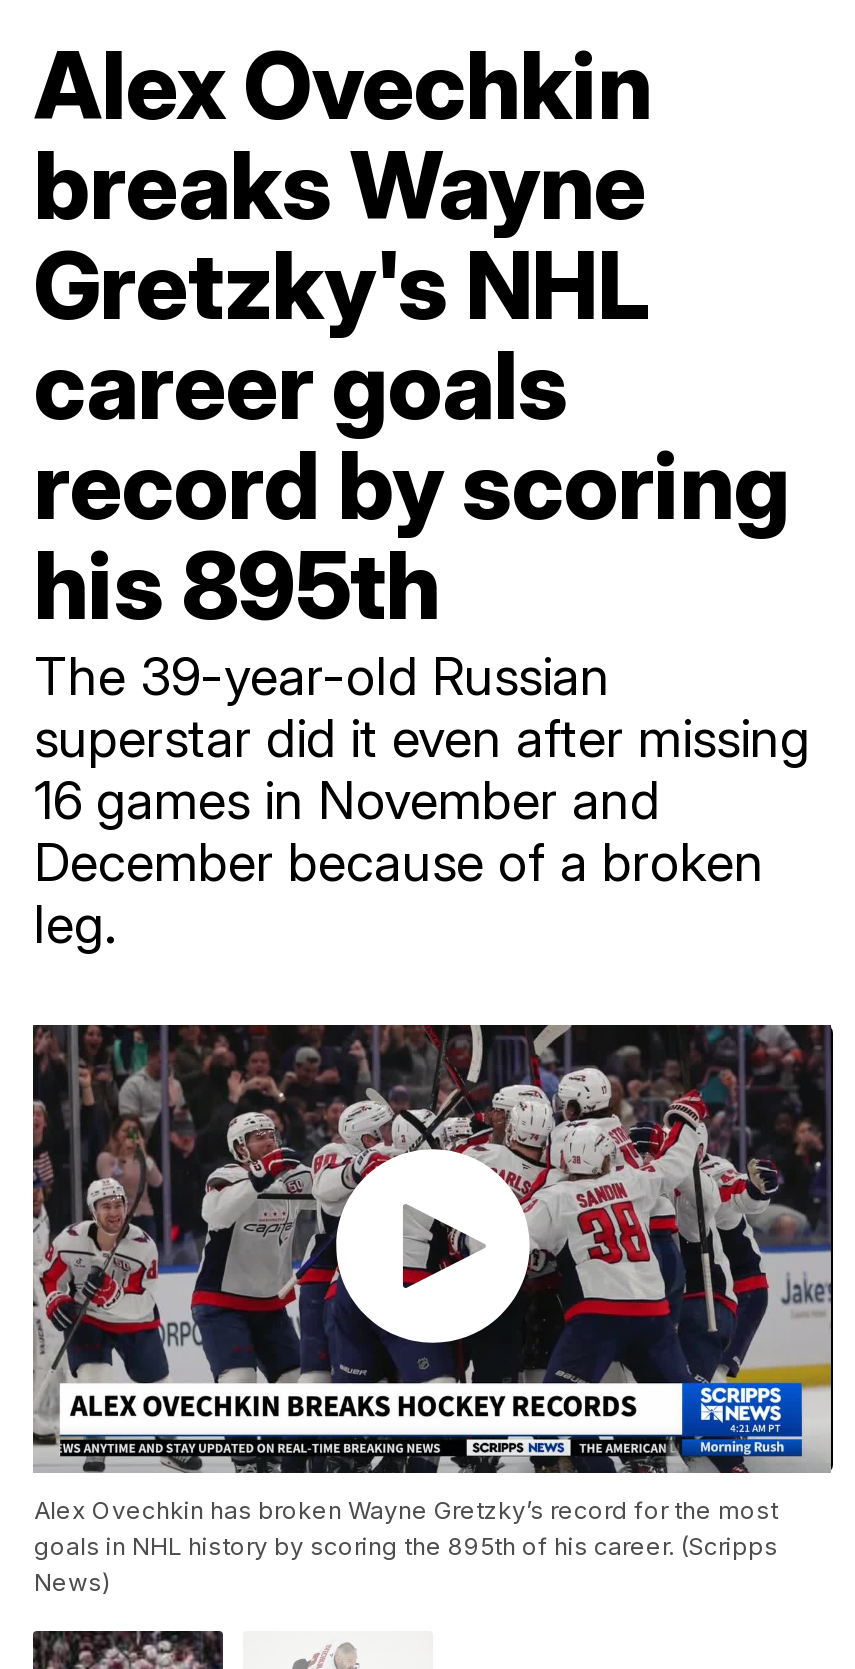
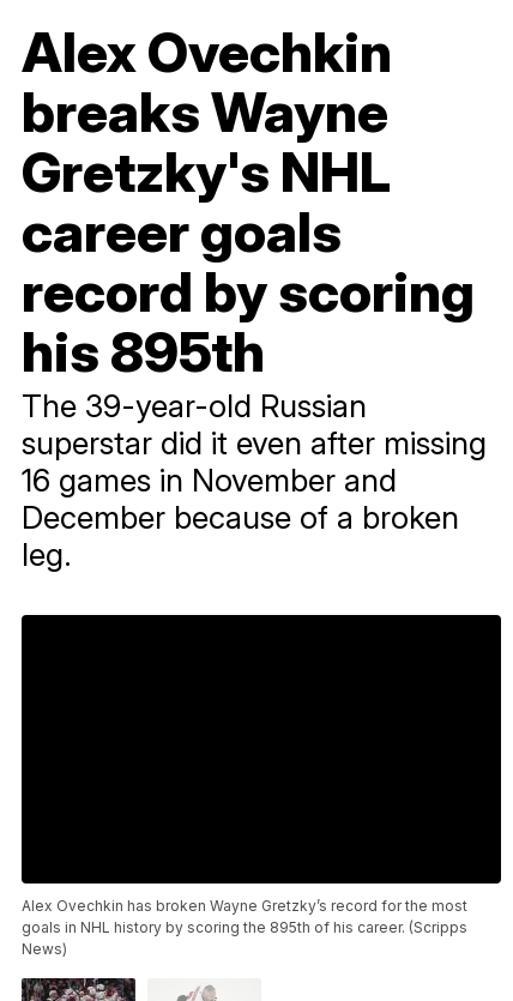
[31,1023,833,1475] [image] -> none

